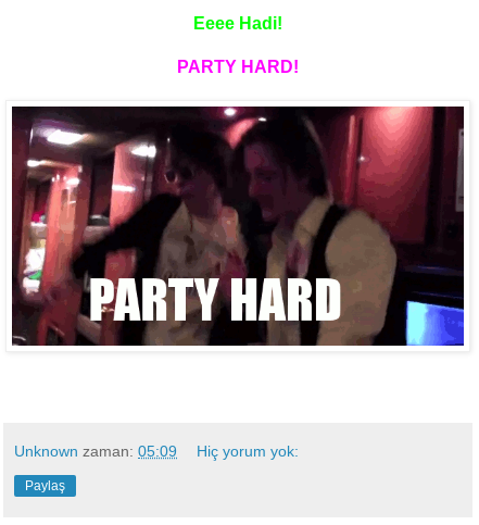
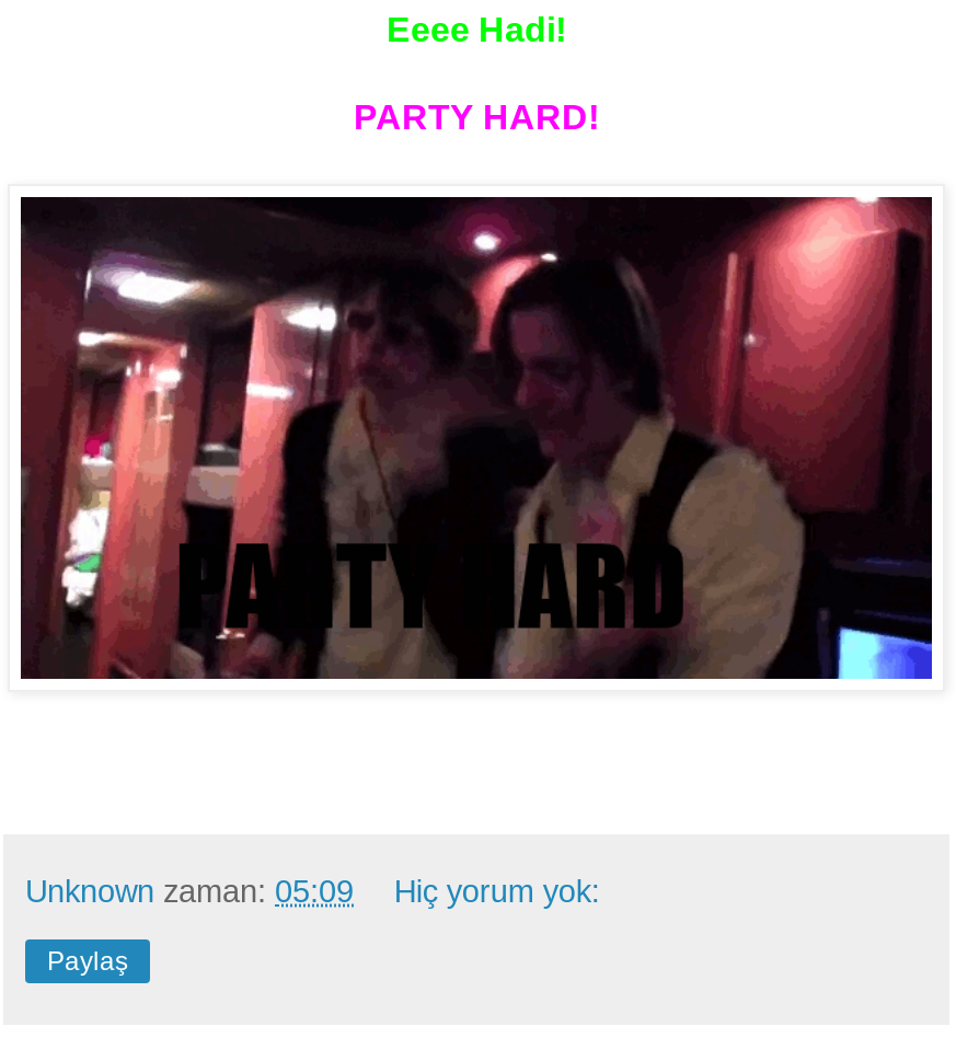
[12,105,465,347] [image] -> [21,195,934,681] [image]

